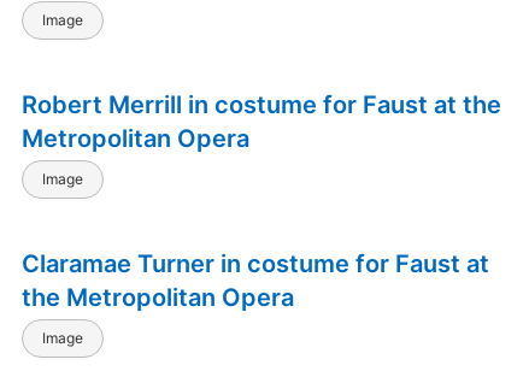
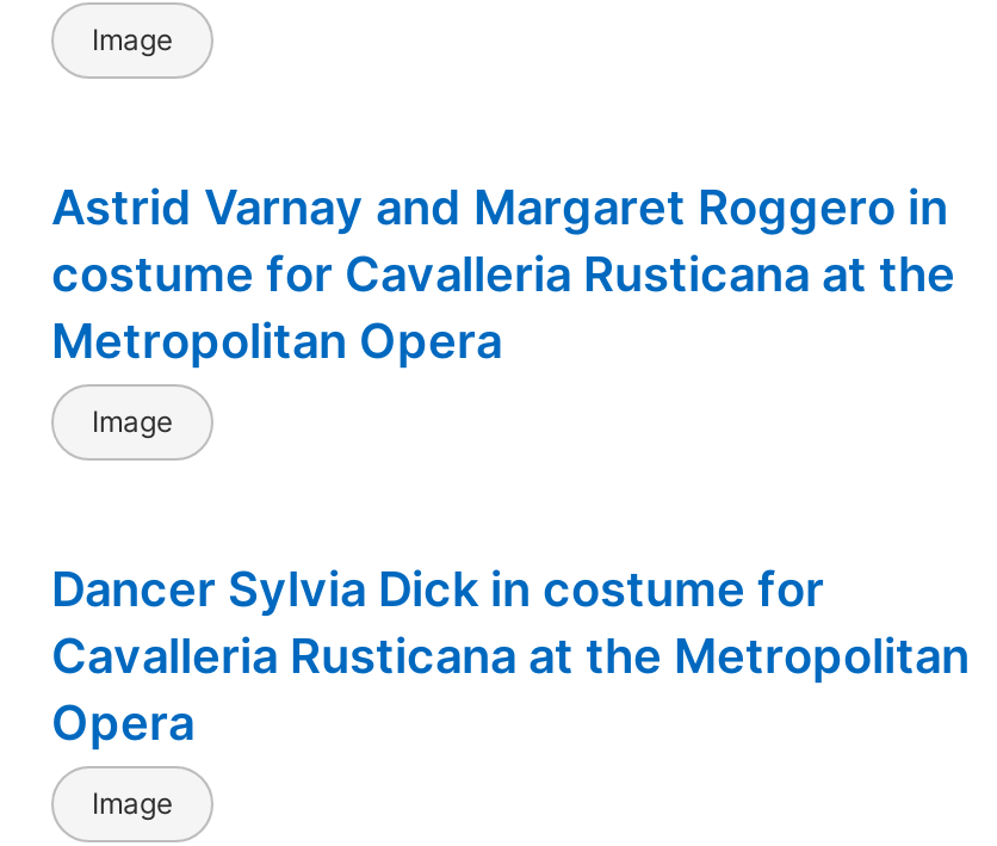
[22,90,501,119] Robert Merrill in costume for Faust at the -> [51,179,955,303] Astrid Varnay and Margaret Roggero in | costume for Cavalleria Rusticana at the
[22,249,489,312] Claramae Turner in costume for Faust at | the Metropolitan Opera -> [51,561,970,752] Dancer Sylvia Dick in costume for | Cavalleria Rusticana at the Metropolitan | Opera

